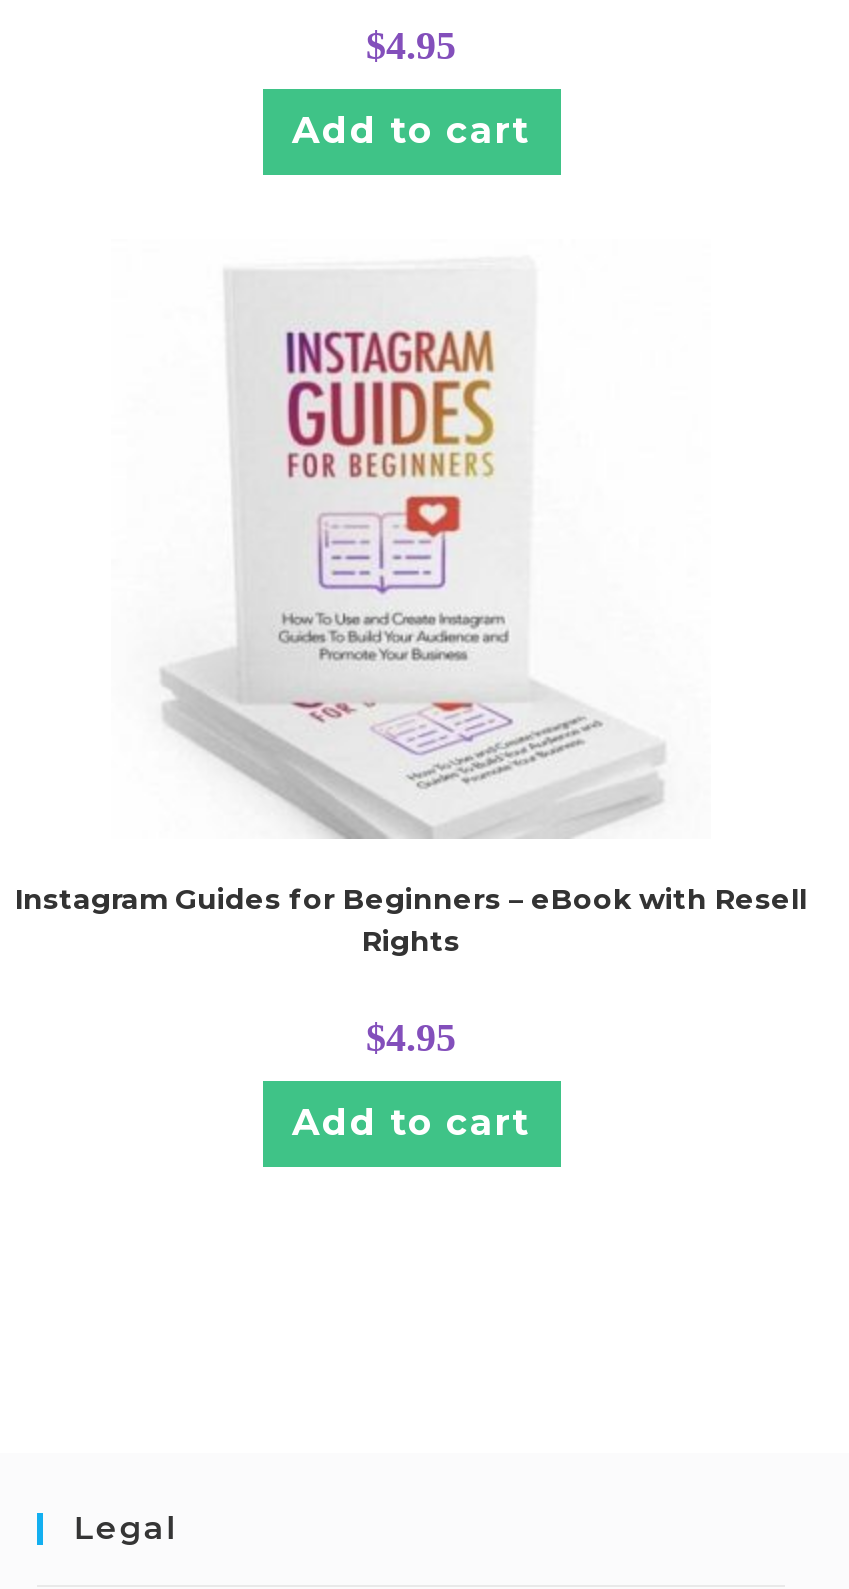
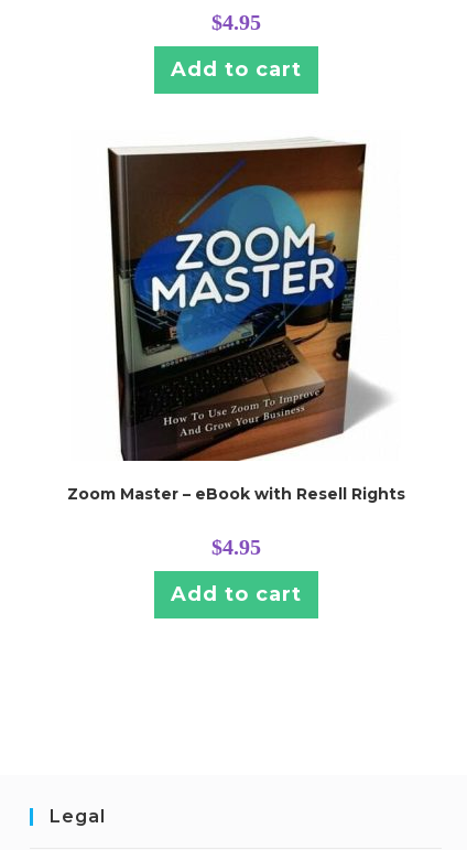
[15,279,807,960] [image] | Instagram Guides for Beginners – eBook with Resell | Rights -> [67,138,405,503] [image] | Zoom Master – eBook with Resell Rights

